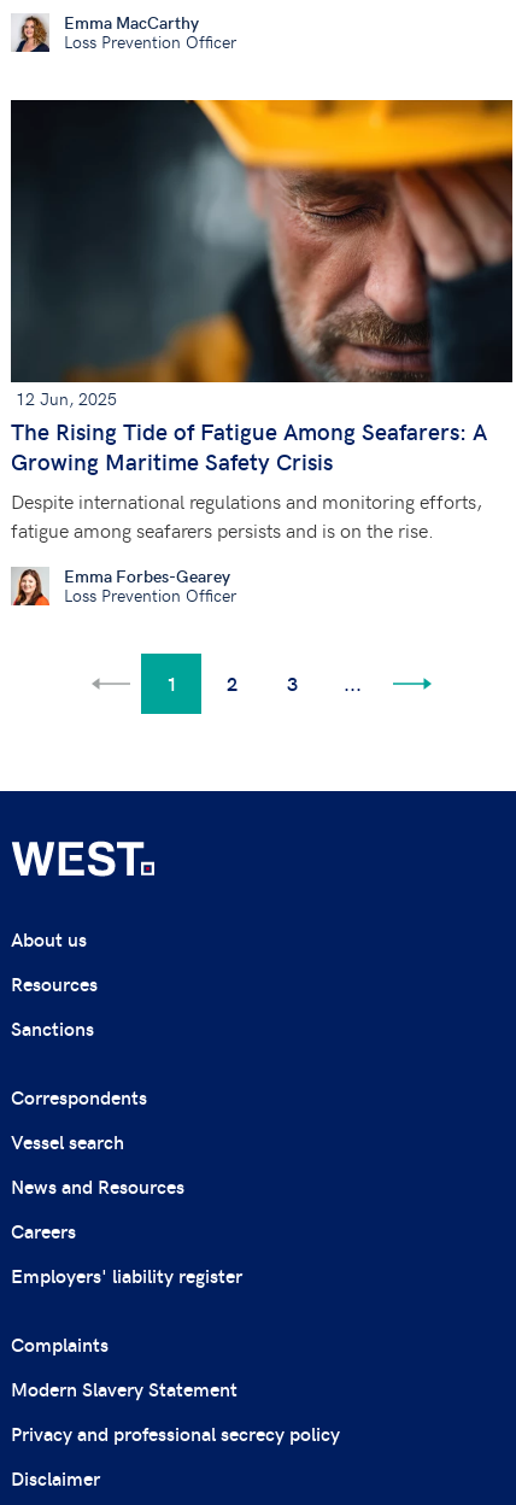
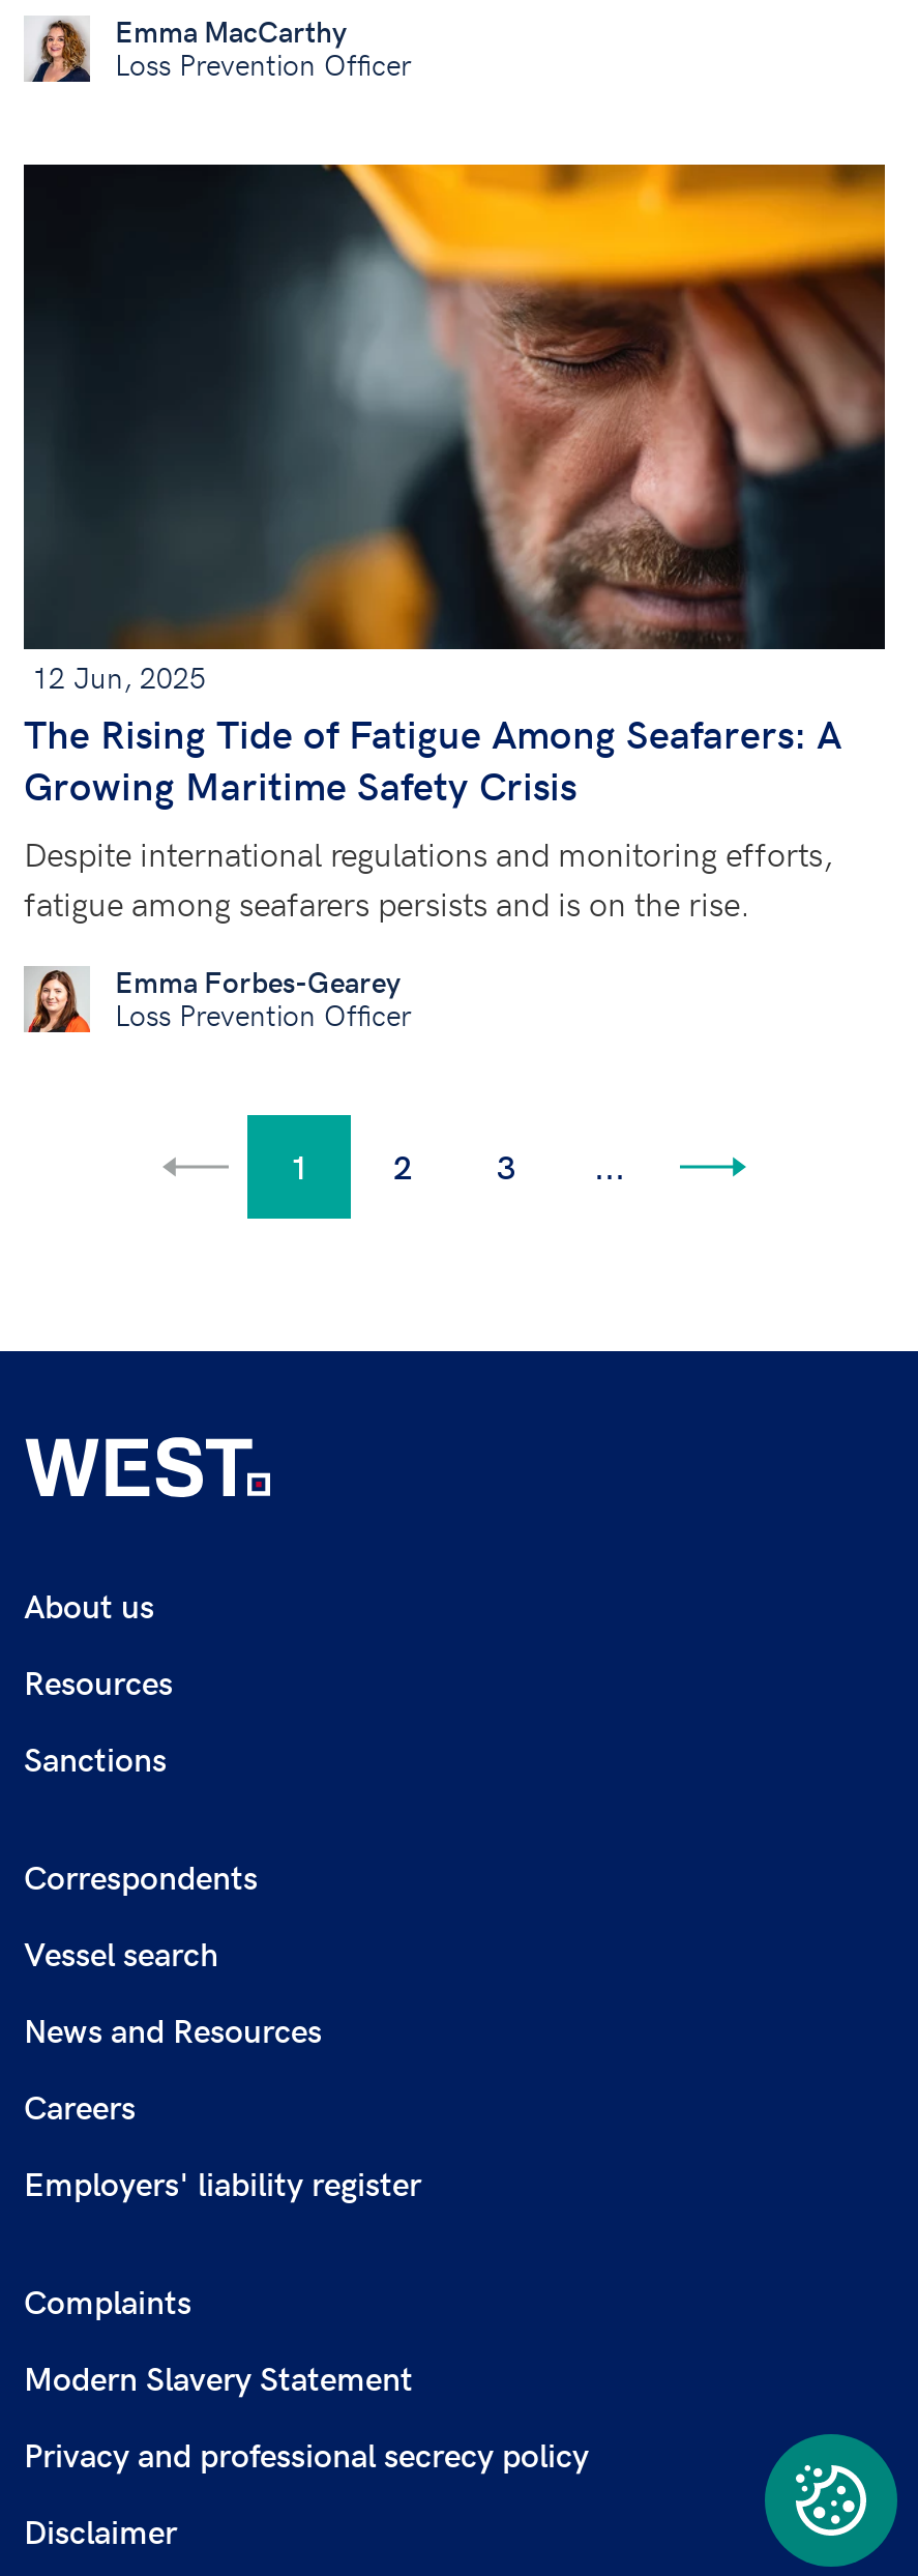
none -> [765,2434,897,2567] [image]

